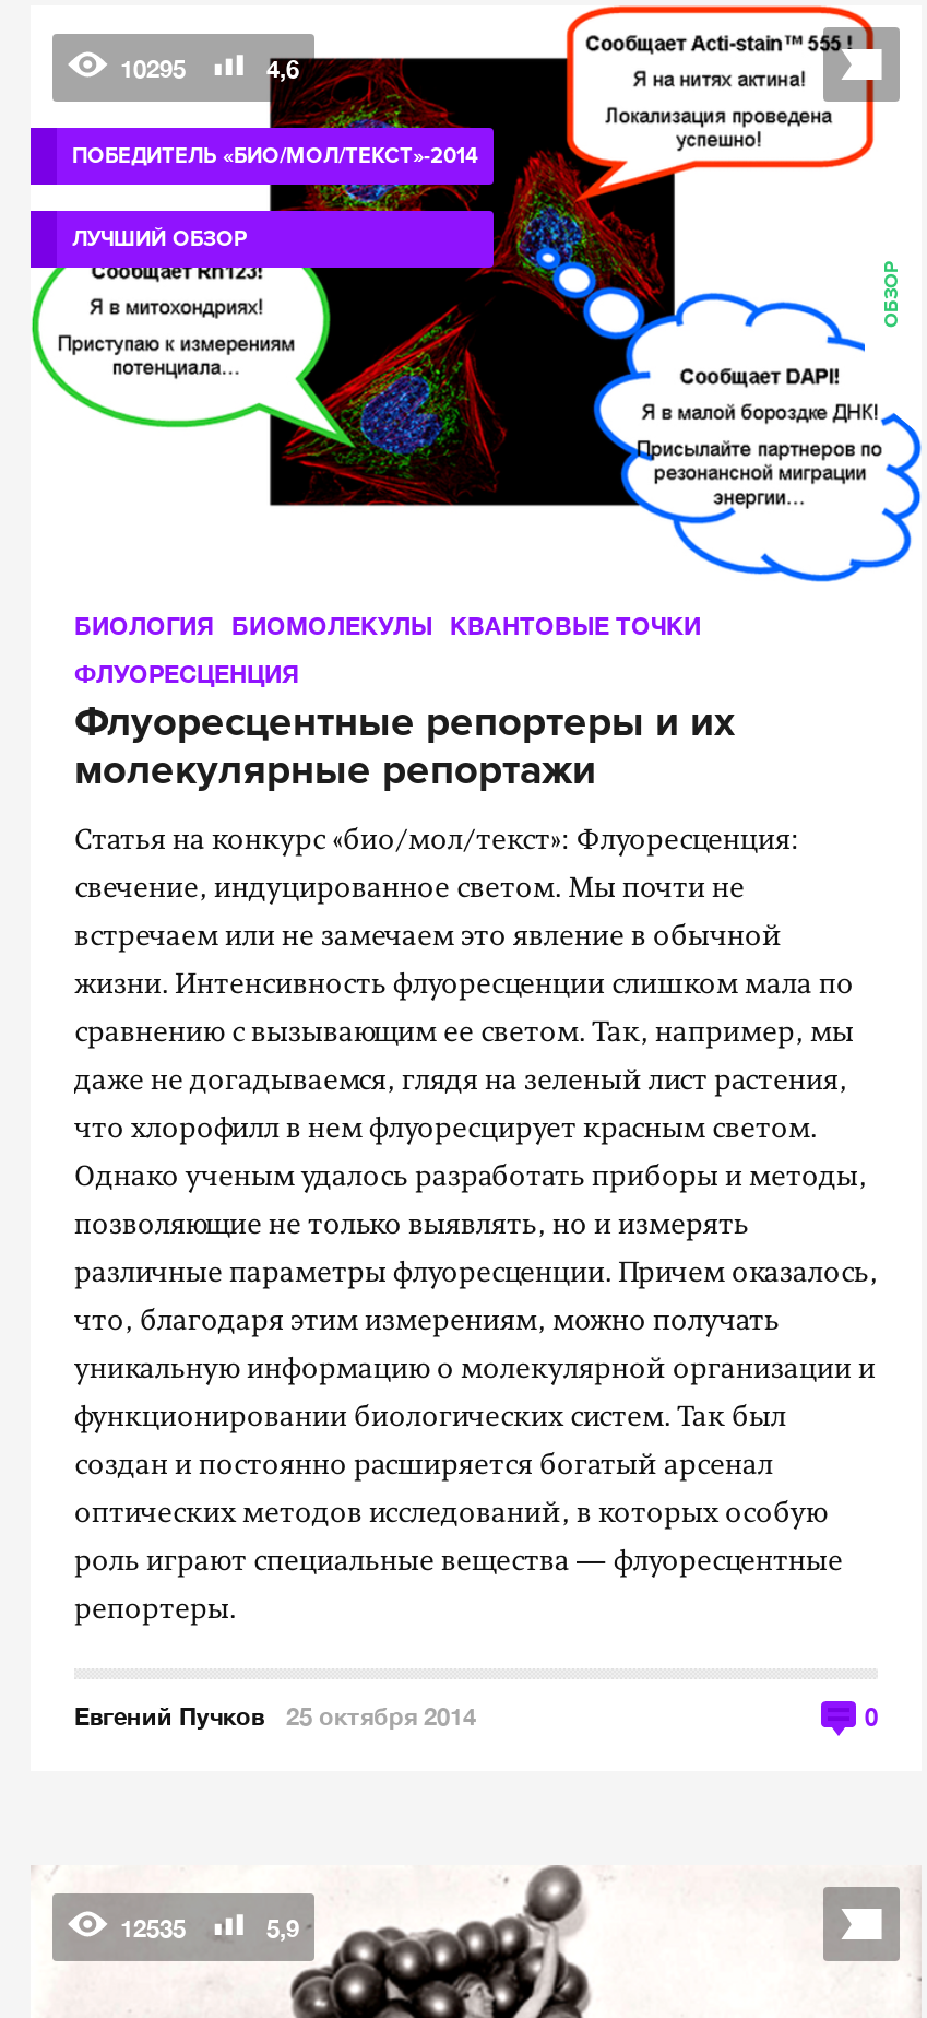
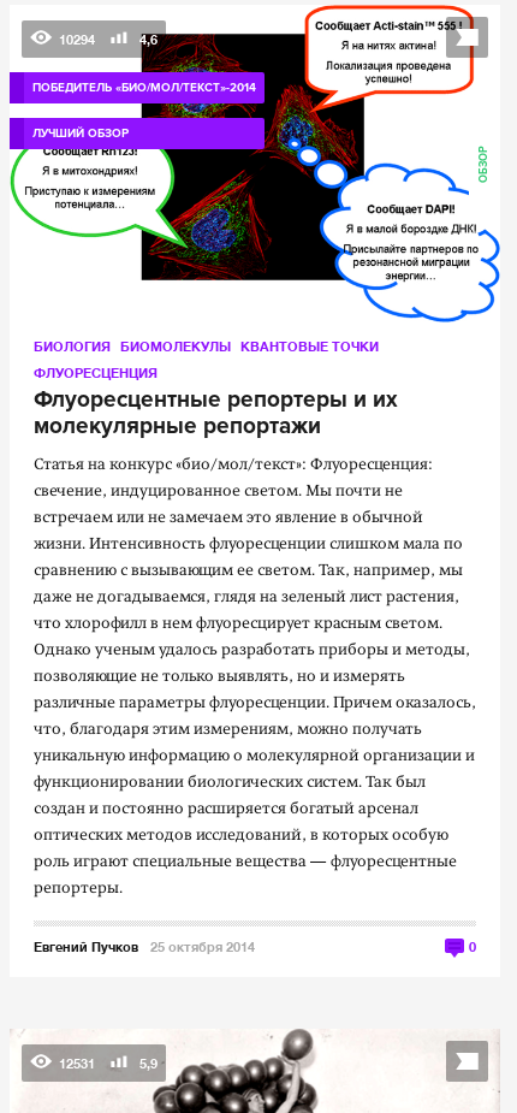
[120,53,186,81] 10295 -> [59,31,95,47] 10294
[120,1913,186,1941] 12535 -> [59,1055,95,1071] 12531

